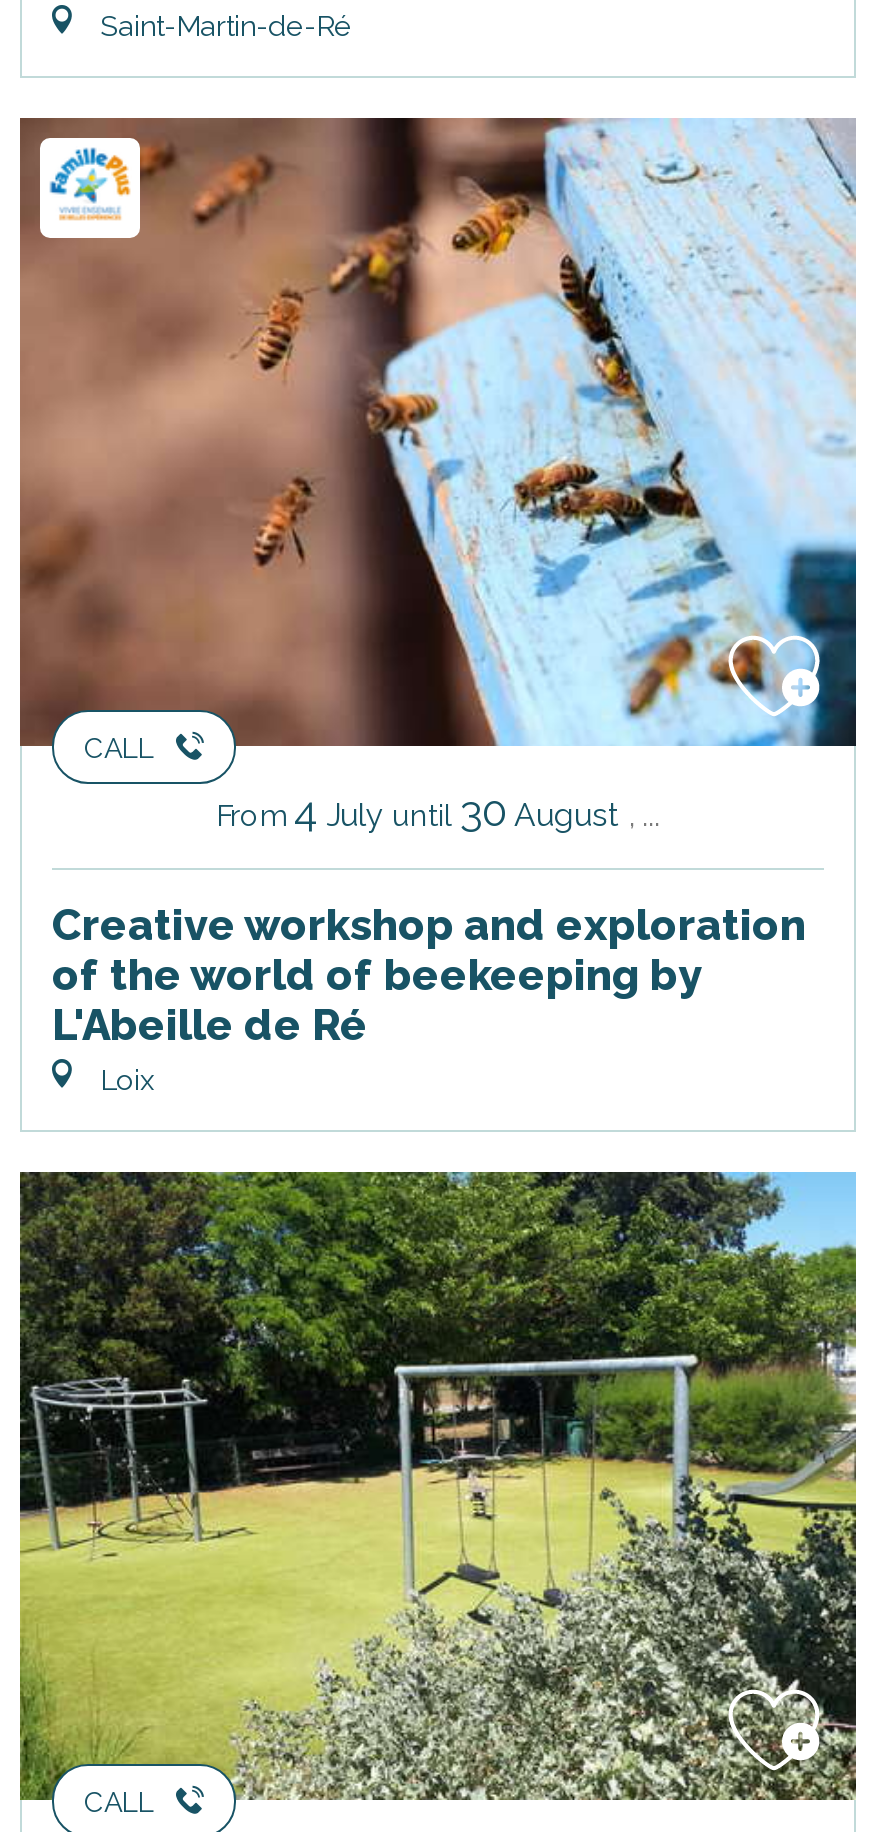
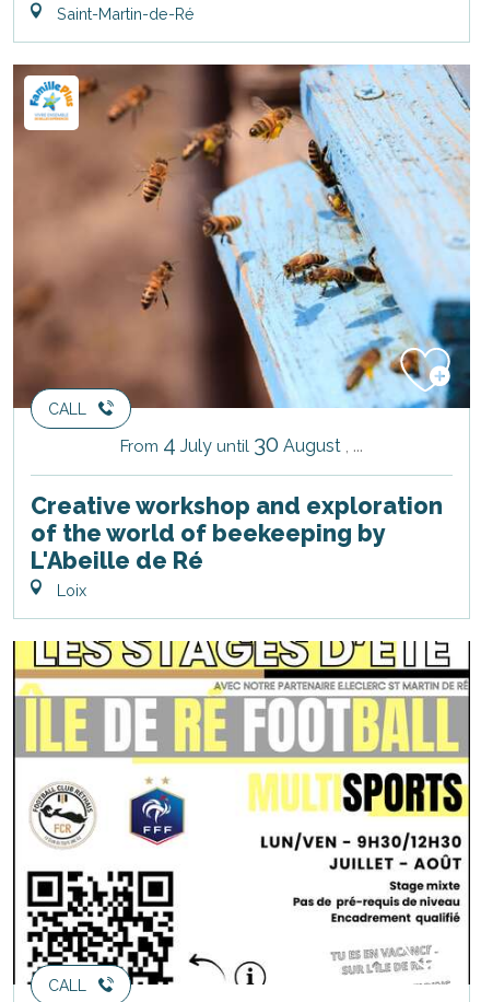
[18,1170,858,1802] [image] -> [12,640,471,984] [image]

